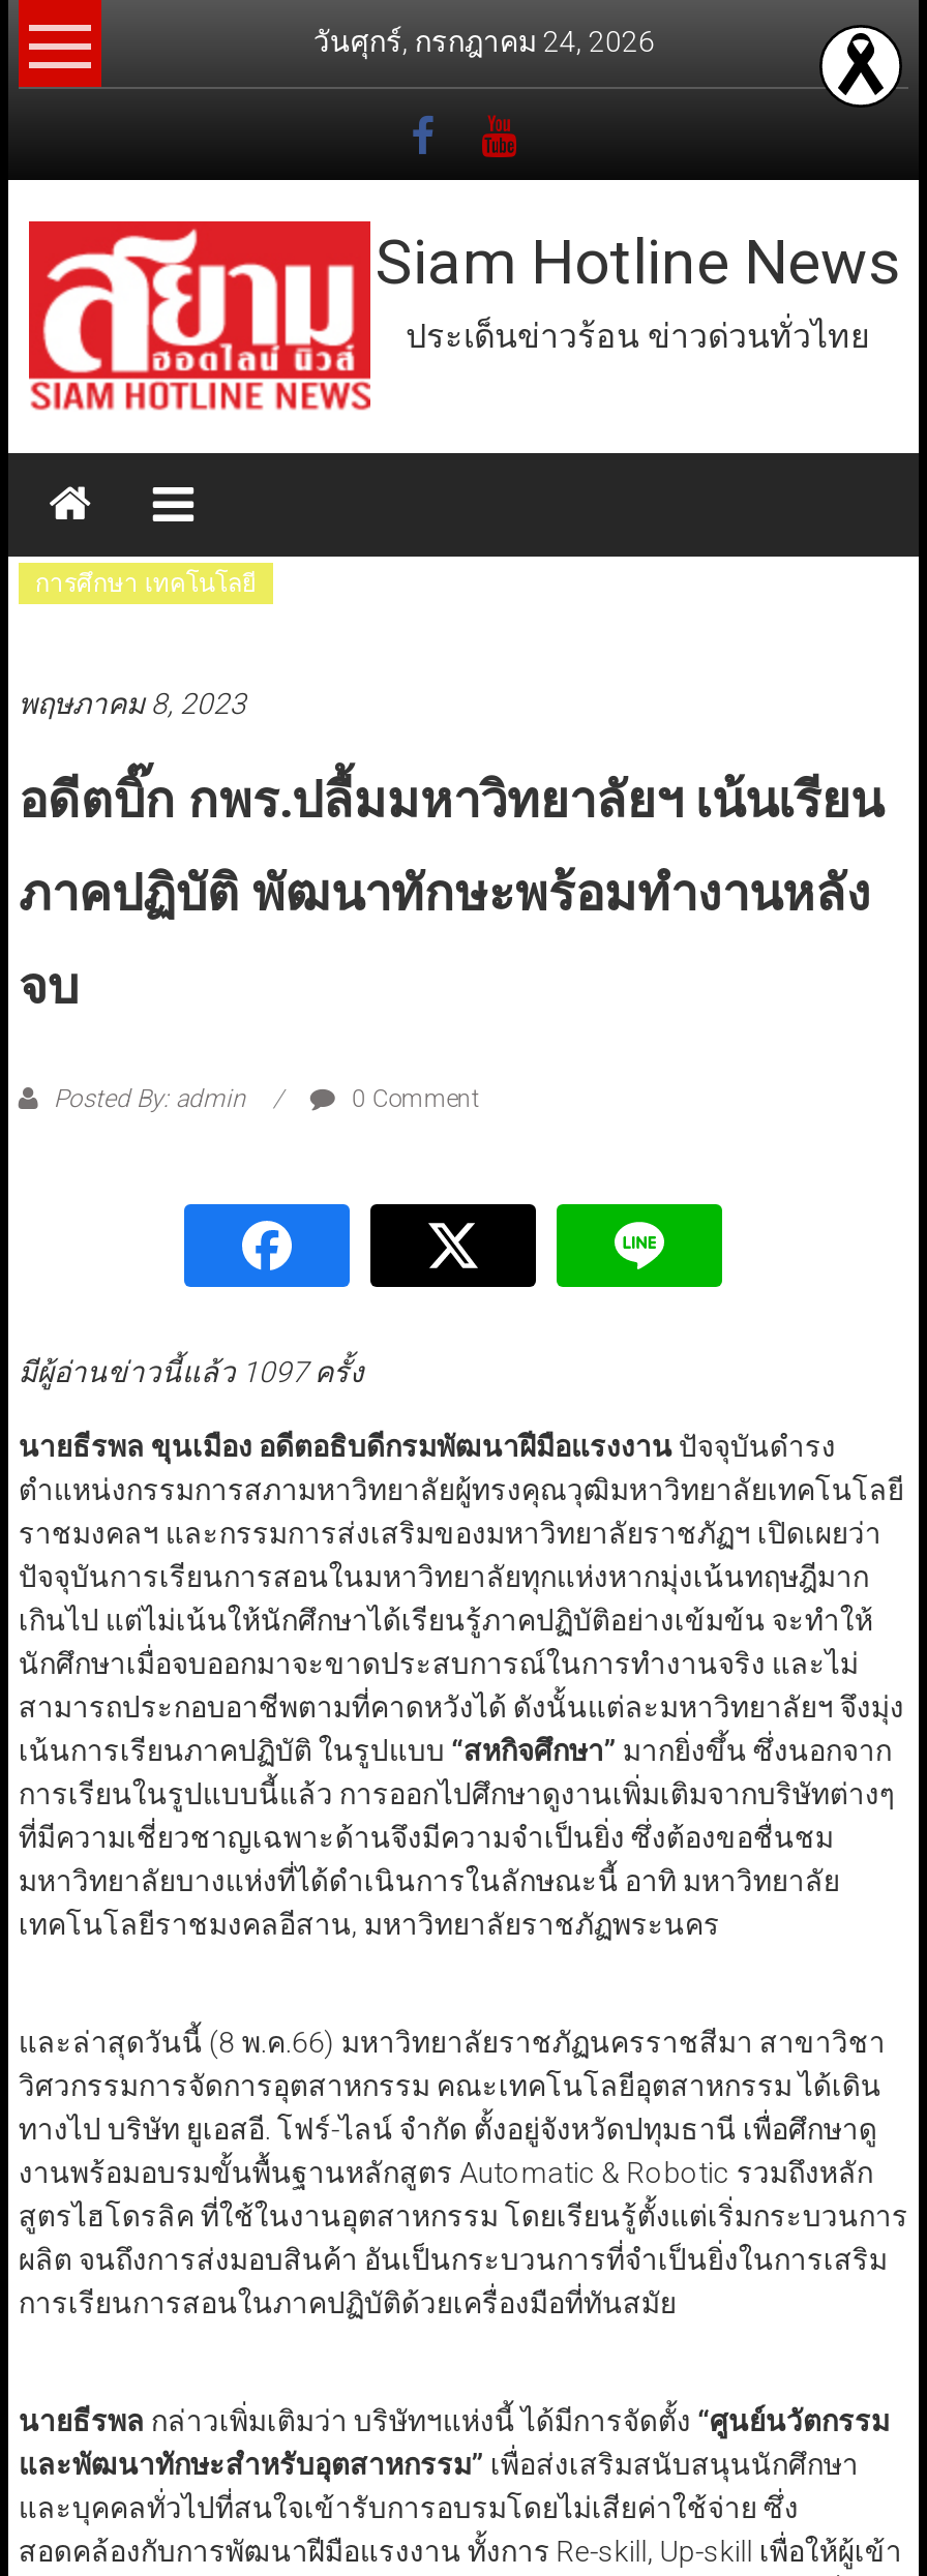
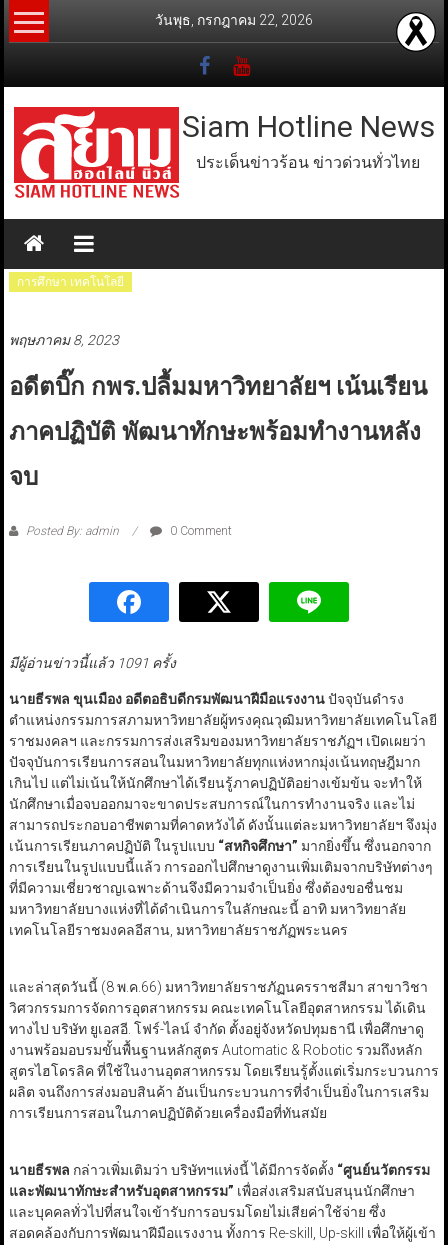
[313,25,655,58] วันศุกร์, กรกฎาคม 24, 2026 -> [155,12,313,28] วันพุธ, กรกฎาคม 22, 2026
[18,1356,364,1389] มีผู้อ่านข่าวนี้แล้ว 1097 ครั้ง -> [9,655,176,671] มีผู้อ่านข่าวนี้แล้ว 1091 ครั้ง

